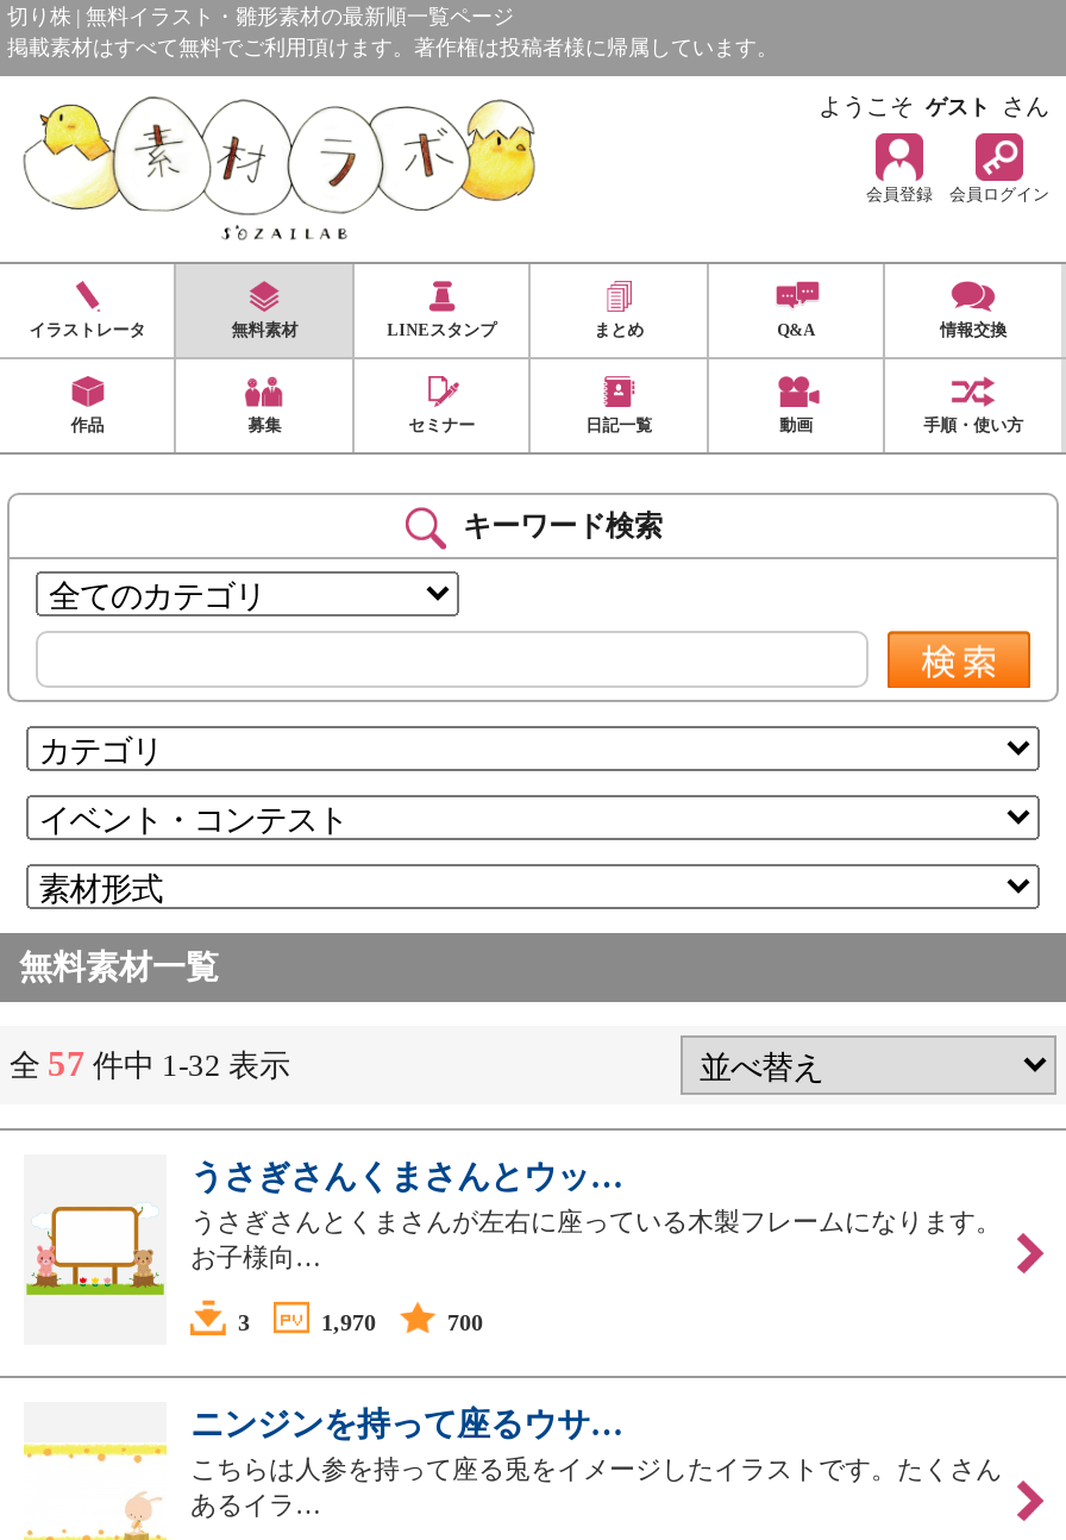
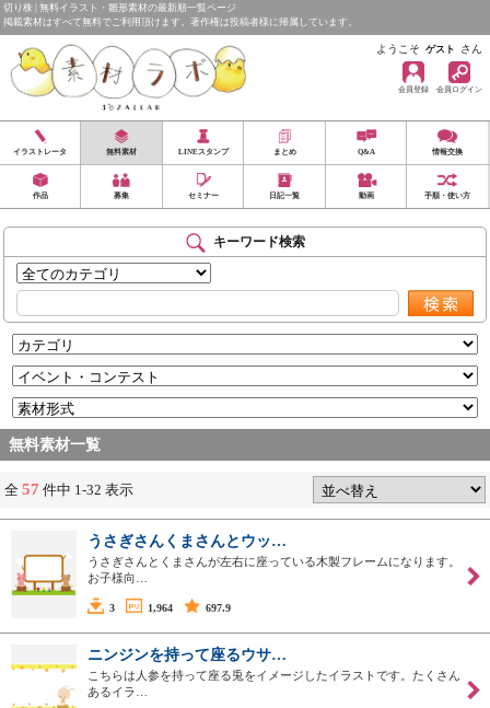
[321,1310,376,1336] 1,970 -> [148,602,173,614] 1,964
[447,1310,483,1336] 700 -> [206,602,231,614] 697.9

